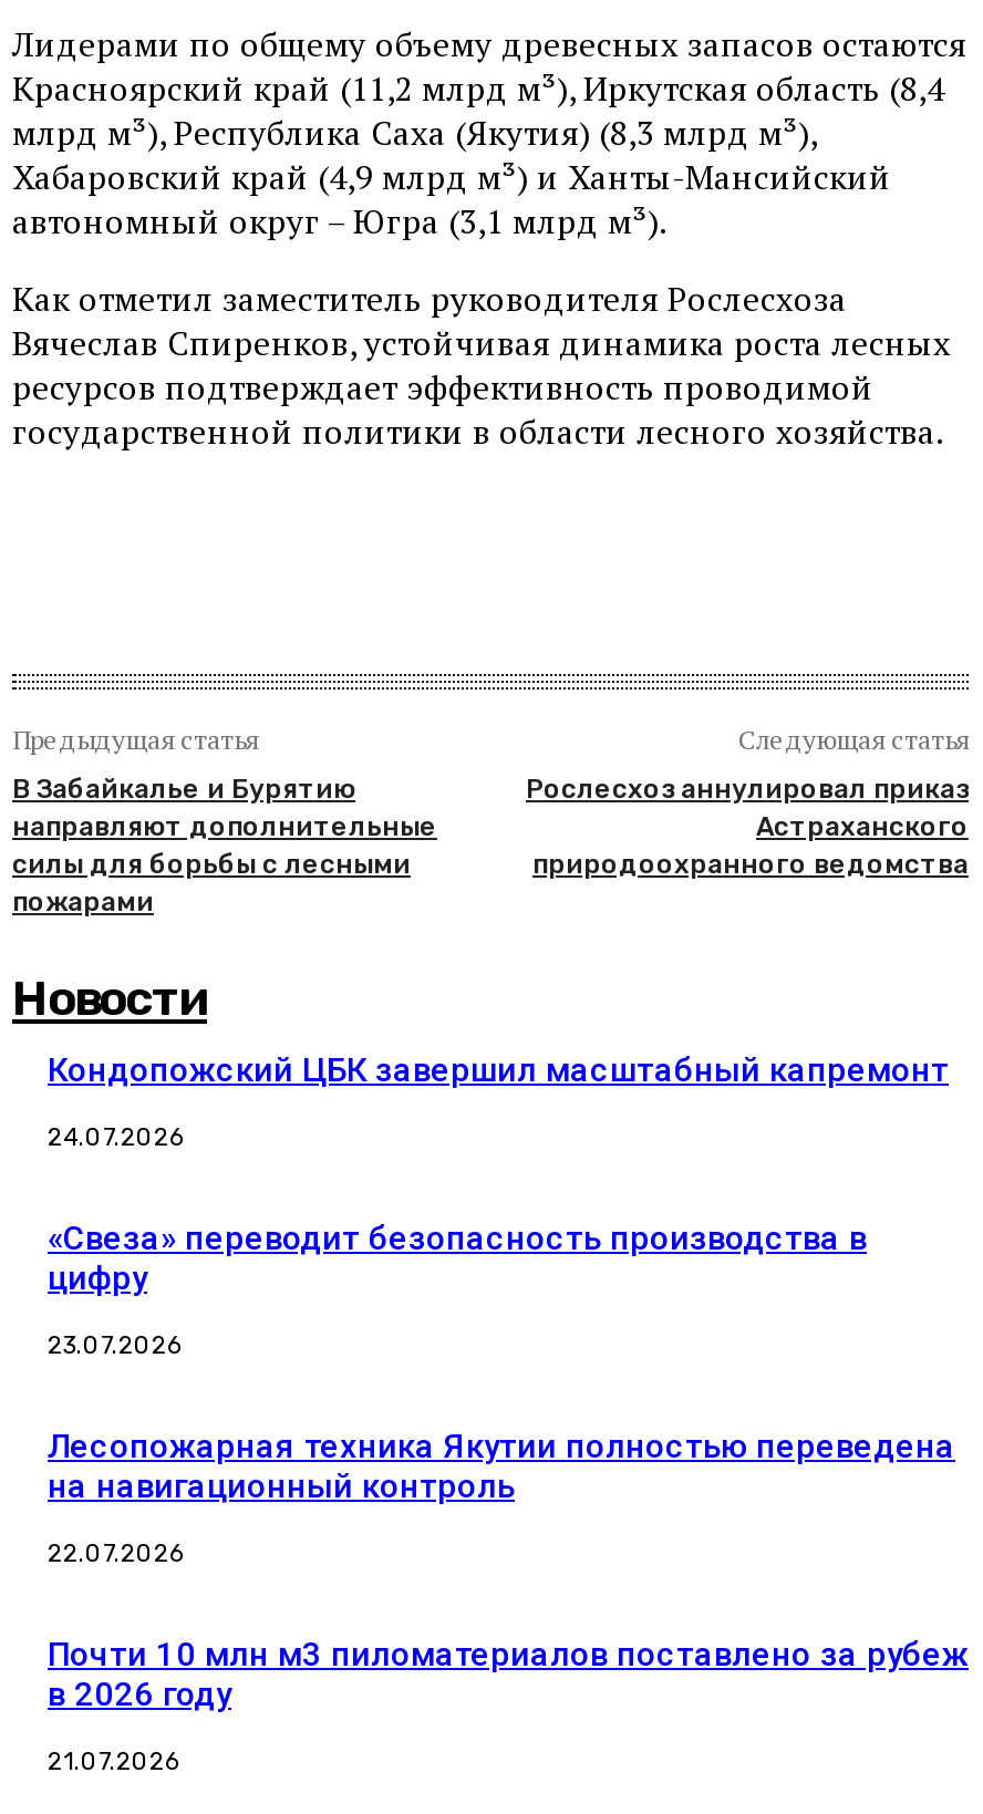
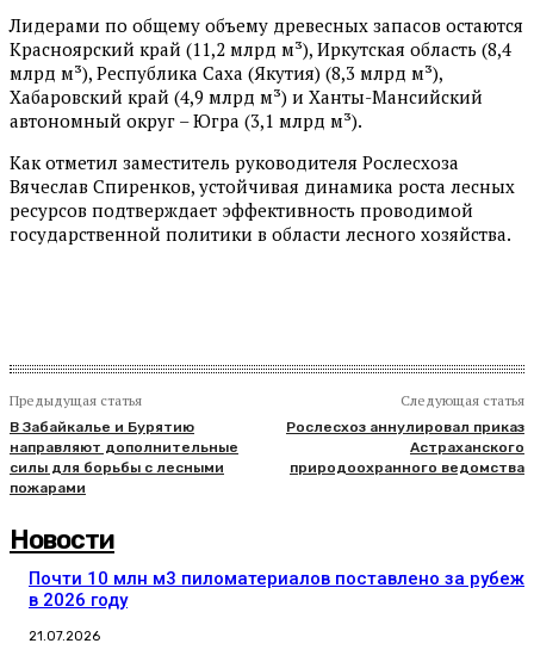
[48,1051,955,1569] Кондопожский ЦБК завершил масштабный капремонт | 24.07.2026 | «Свеза» переводит безопасность производства в | цифру | 23.07.2026 | Лесопожарная техника Якутии полностью переведена | на навигационный контроль | 22.07.2026 -> none

